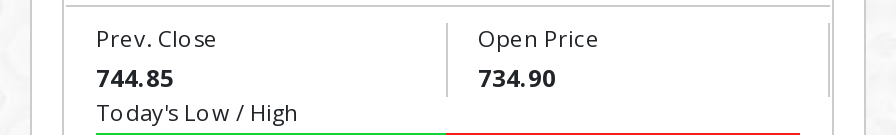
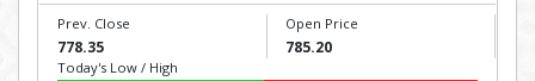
[96,61,174,95] 744.85 -> [57,37,104,57] 778.35
[478,61,556,95] 734.90 -> [285,37,332,57] 785.20

